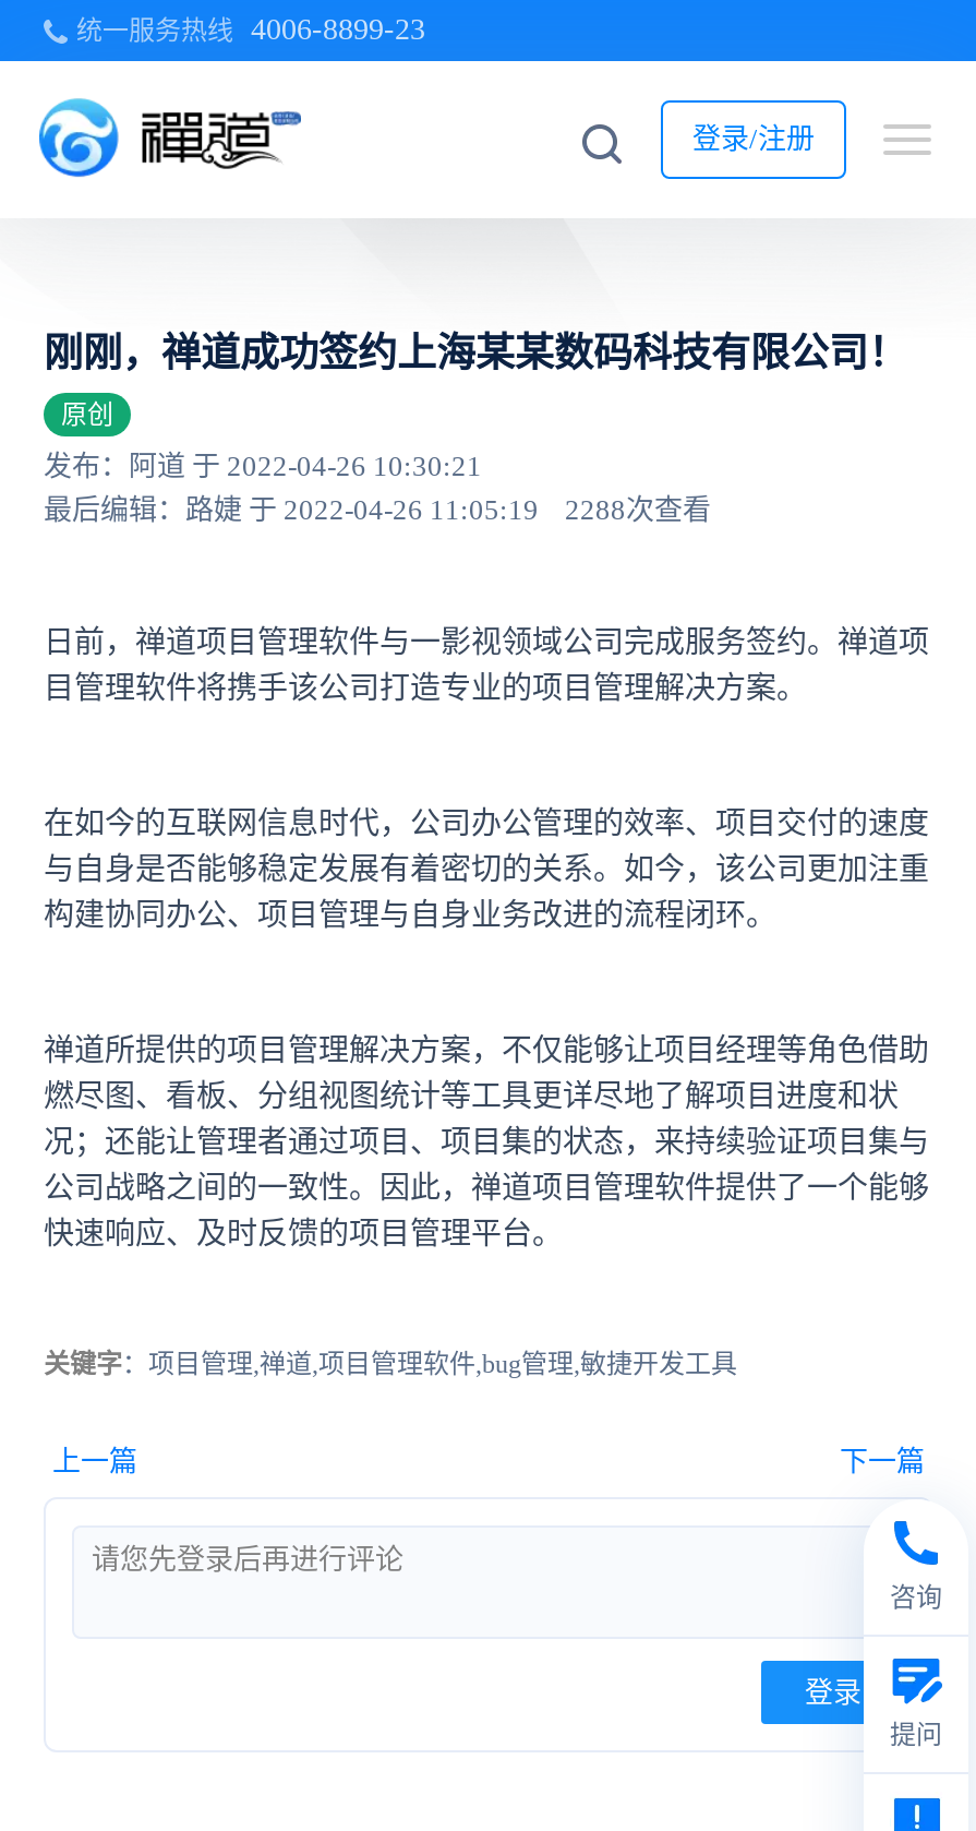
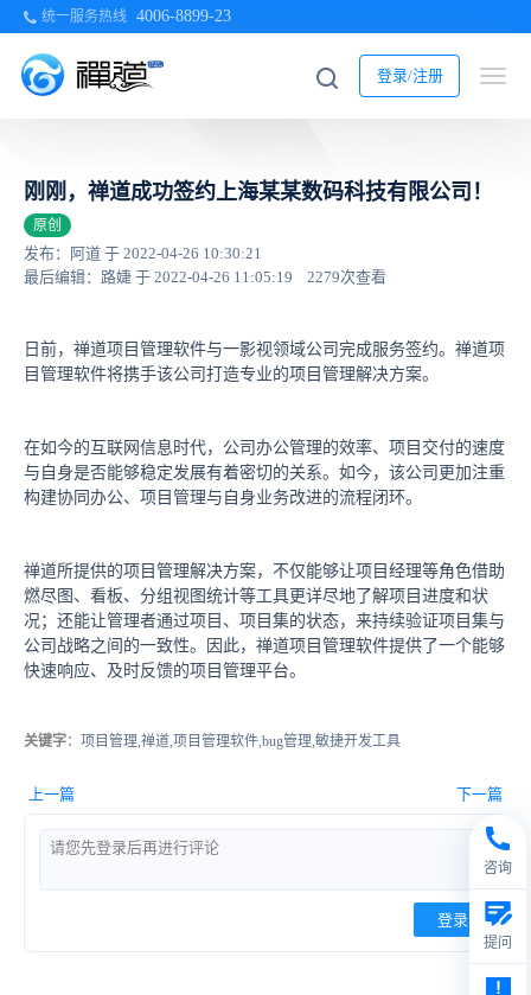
[44,493,711,526] 最后编辑：路婕 于 2022-04-26 11:05:19 2288次查看 -> [24,268,386,286] 最后编辑：路婕 于 2022-04-26 11:05:19 2279次查看

